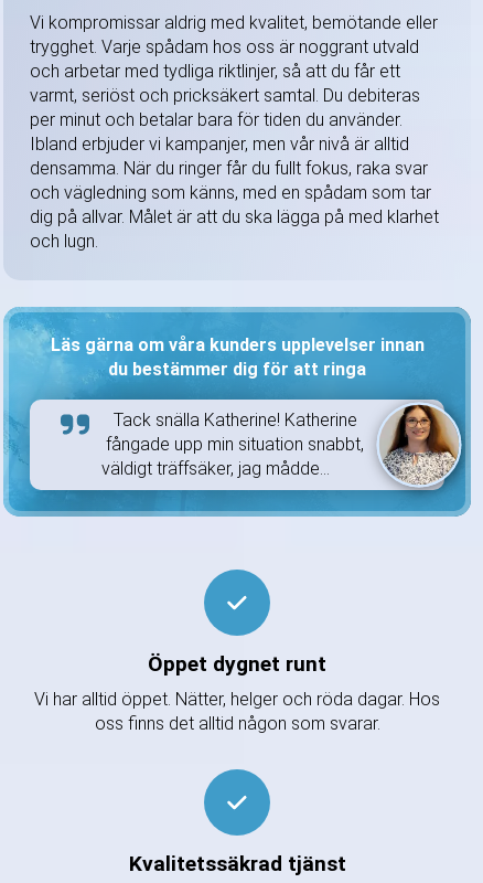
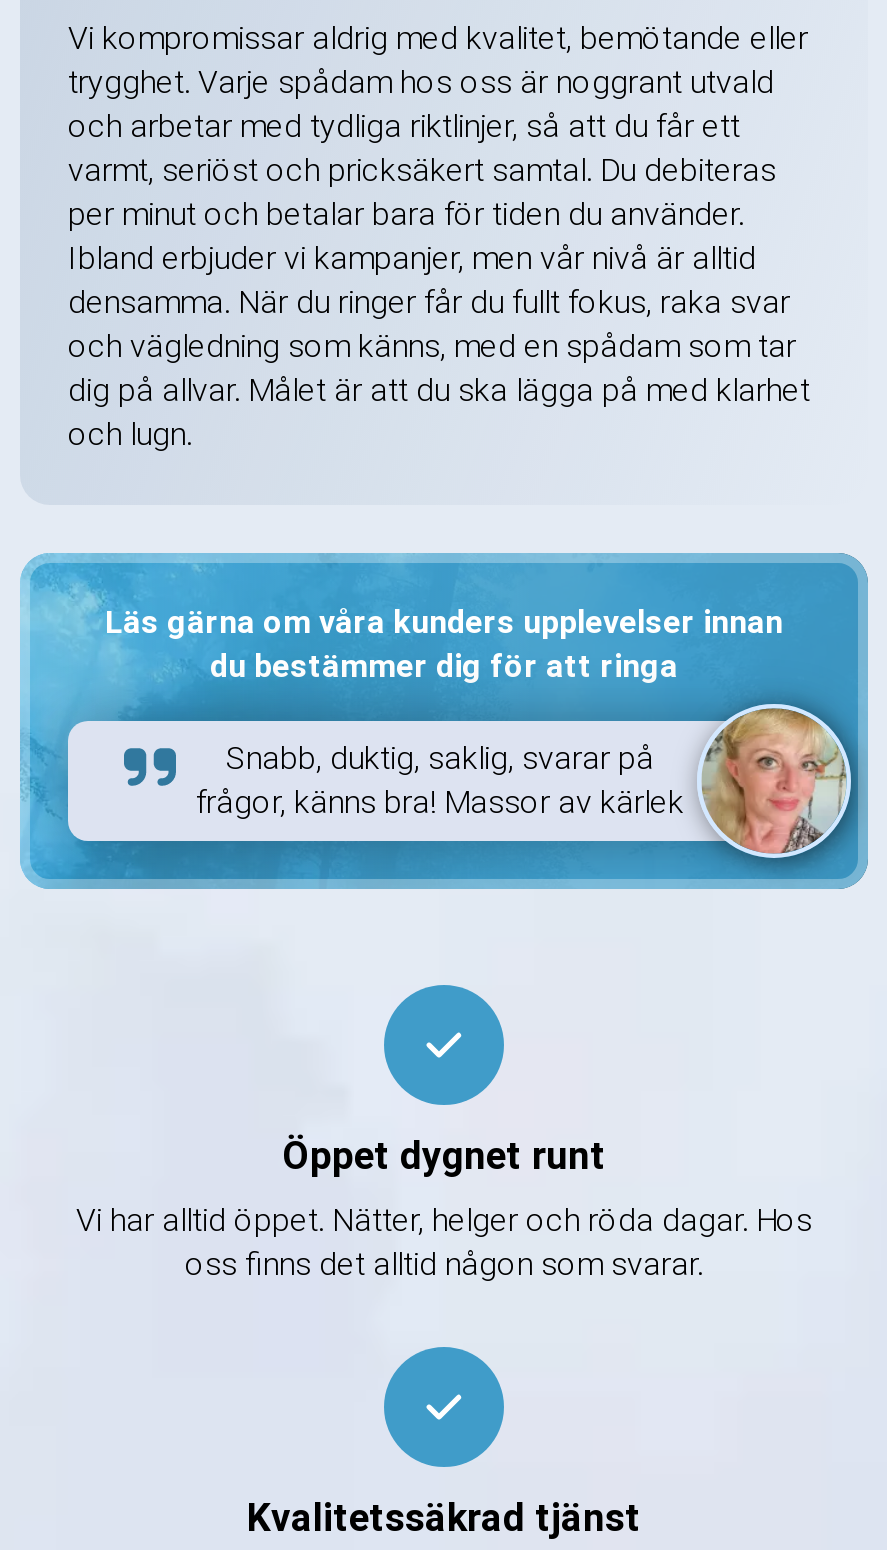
[101,396,461,504] [image] | Tack snälla Katherine! Katherine | fångade upp min situation snabbt, | väldigt träffsäker, jag mådde... -> [196,702,850,870] [image] | Snabb, duktig, saklig, svarar på | frågor, känns bra! Massor av kärlek

